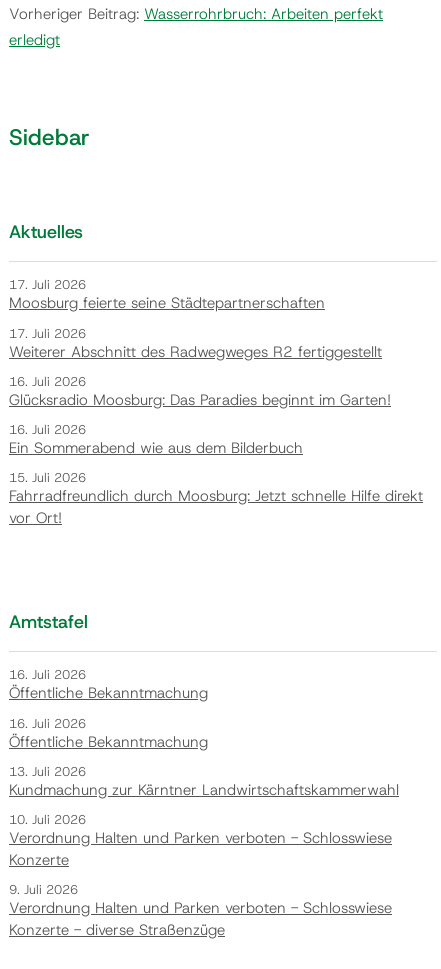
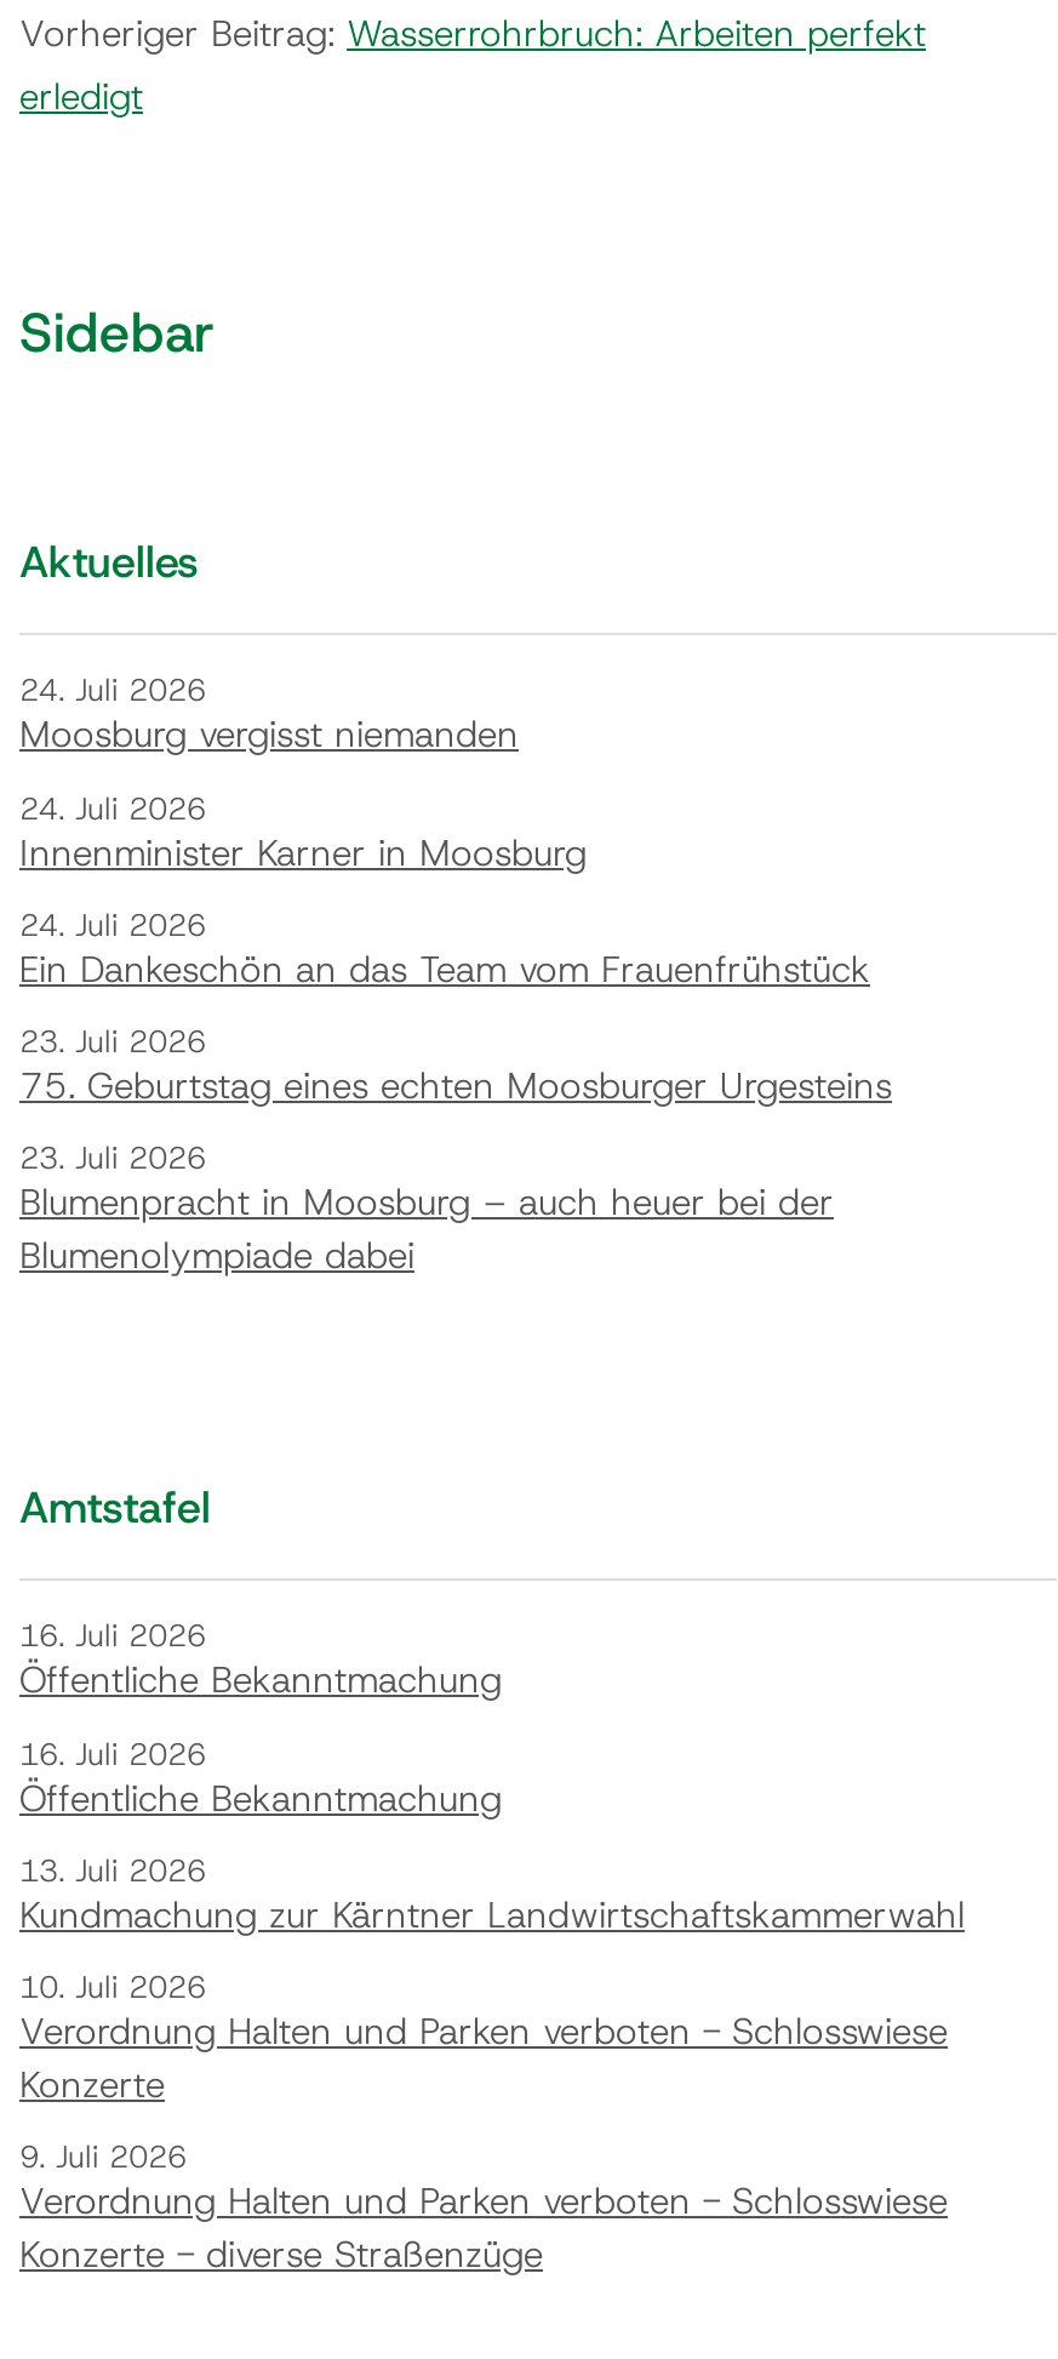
[9,276,325,313] 17. Juli 2026 | Moosburg feierte seine Städtepartnerschaften -> [19,670,519,760] 24. Juli 2026 | Moosburg vergisst niemanden
[9,325,382,362] 17. Juli 2026 | Weiterer Abschnitt des Radwegweges R2 fertiggestellt -> [19,787,587,877] 24. Juli 2026 | Innenminister Karner in Moosburg
[9,373,391,410] 16. Juli 2026 | Glücksradio Moosburg: Das Paradies beginnt im Garten! -> [19,904,870,994] 24. Juli 2026 | Ein Dankeschön an das Team vom Frauenfrühstück
[9,421,303,458] 16. Juli 2026 | Ein Sommerabend wie aus dem Bilderbuch -> [19,1021,892,1111] 23. Juli 2026 | 75. Geburtstag eines echten Moosburger Urgesteins
[9,469,423,528] 15. Juli 2026 | Fahrradfreundlich durch Moosburg: Jetzt schnelle Hilfe direkt | vor Ort! -> [19,1138,834,1281] 23. Juli 2026 | Blumenpracht in Moosburg – auch heuer bei der | Blumenolympiade dabei

